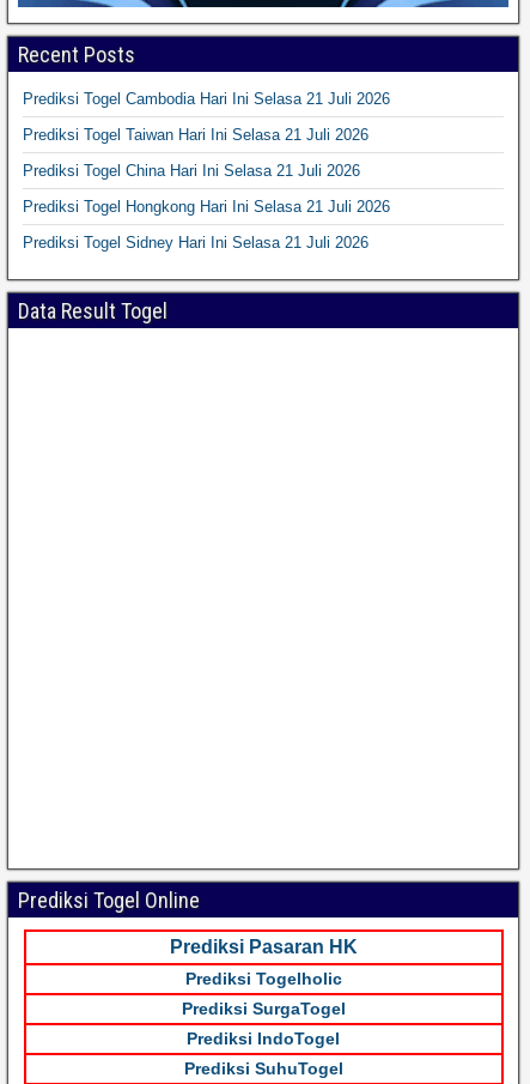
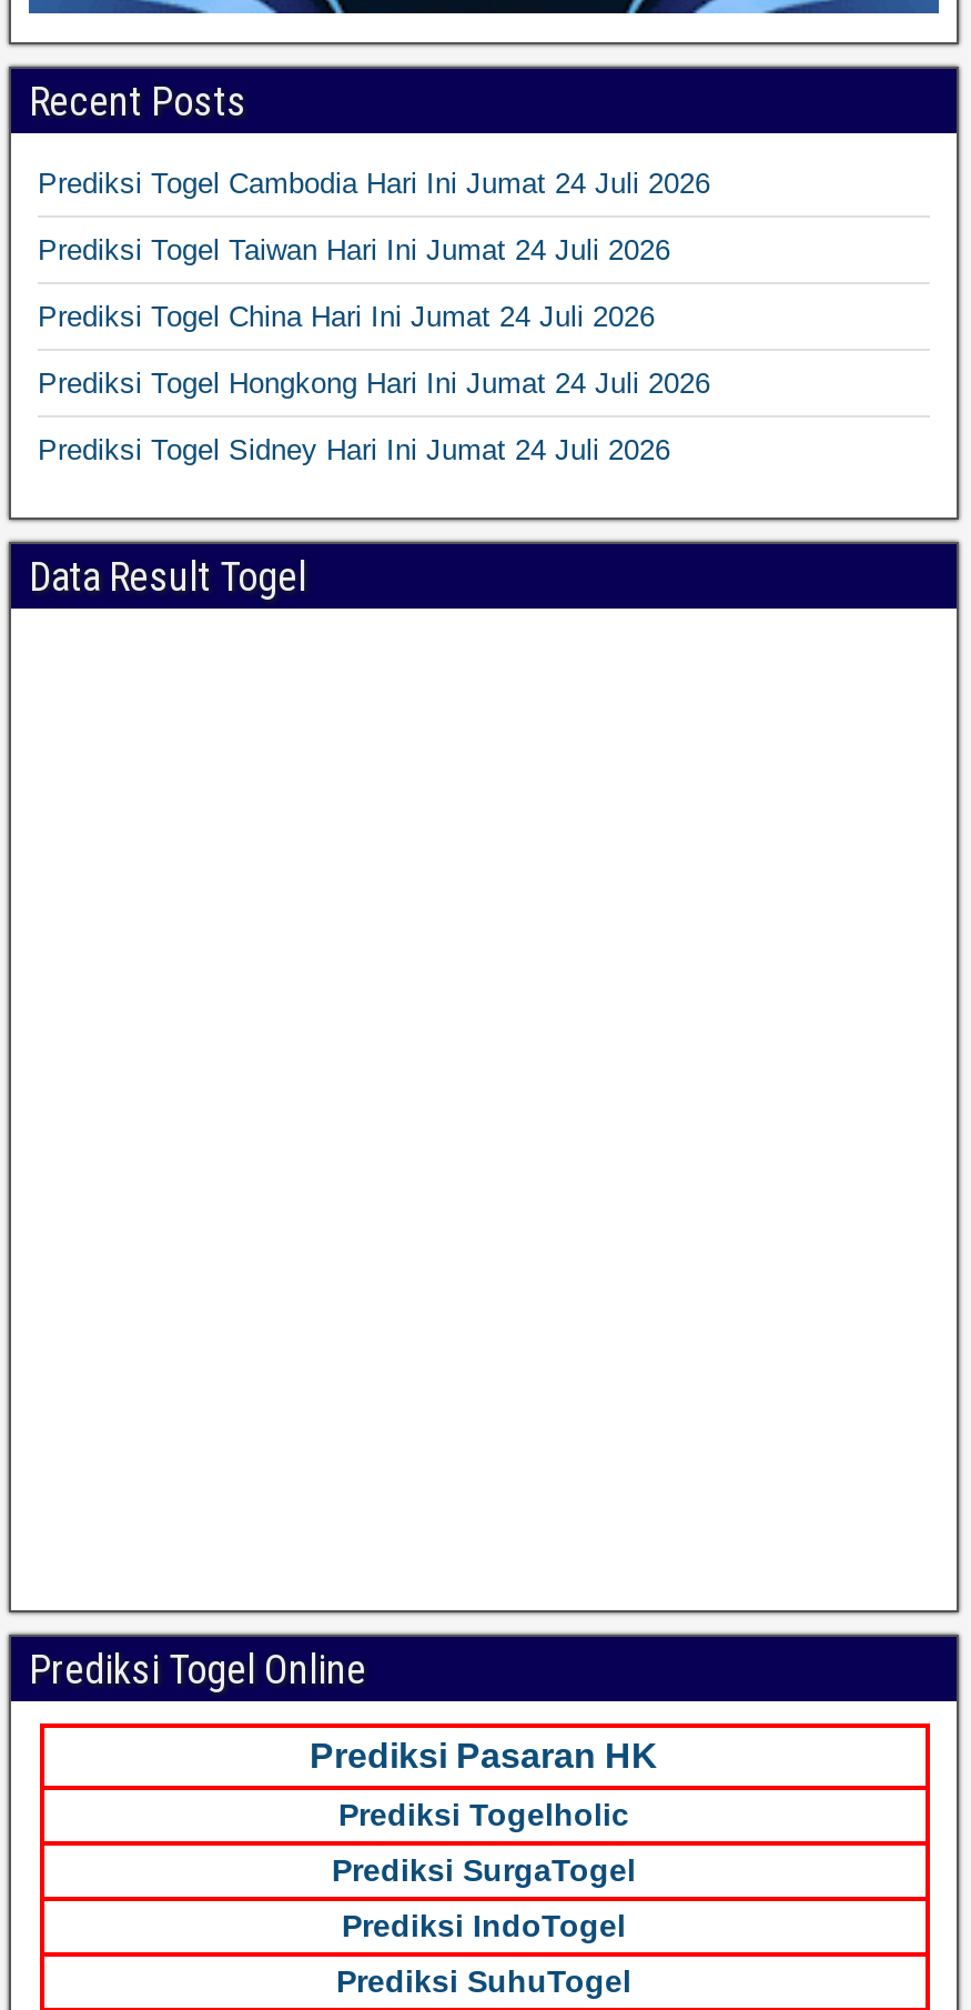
[23,90,390,108] Prediksi Togel Cambodia Hari Ini Selasa 21 Juli 2026 -> [38,167,710,200] Prediksi Togel Cambodia Hari Ini Jumat 24 Juli 2026
[23,126,368,144] Prediksi Togel Taiwan Hari Ini Selasa 21 Juli 2026 -> [38,233,670,267] Prediksi Togel Taiwan Hari Ini Jumat 24 Juli 2026
[23,162,360,180] Prediksi Togel China Hari Ini Selasa 21 Juli 2026 -> [38,300,655,333] Prediksi Togel China Hari Ini Jumat 24 Juli 2026
[23,198,390,216] Prediksi Togel Hongkong Hari Ini Selasa 21 Juli 2026 -> [38,366,710,400] Prediksi Togel Hongkong Hari Ini Jumat 24 Juli 2026
[23,234,368,252] Prediksi Togel Sidney Hari Ini Selasa 21 Juli 2026 -> [38,433,670,466] Prediksi Togel Sidney Hari Ini Jumat 24 Juli 2026

